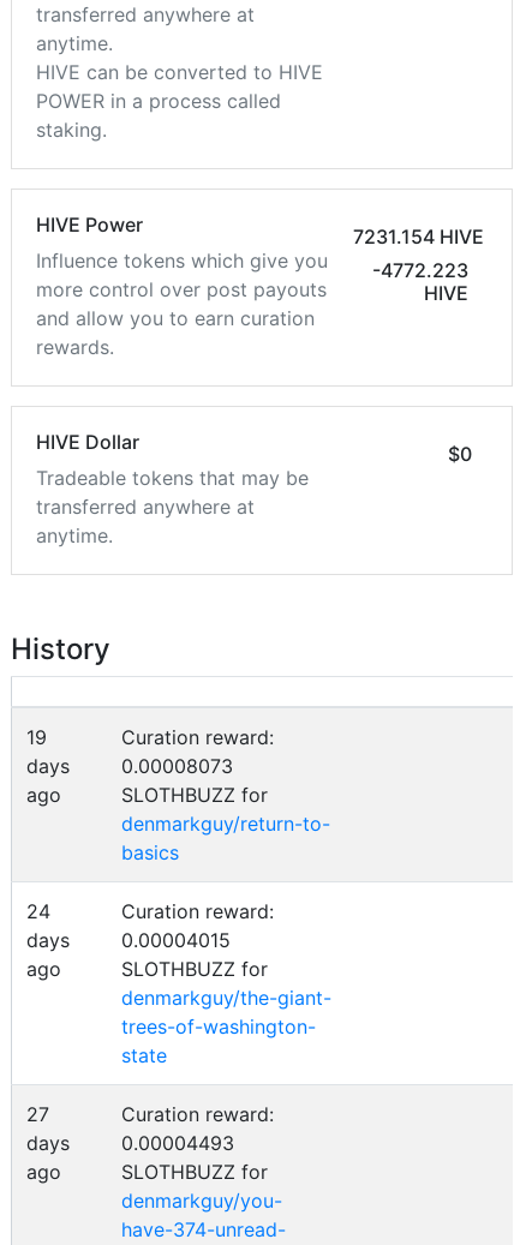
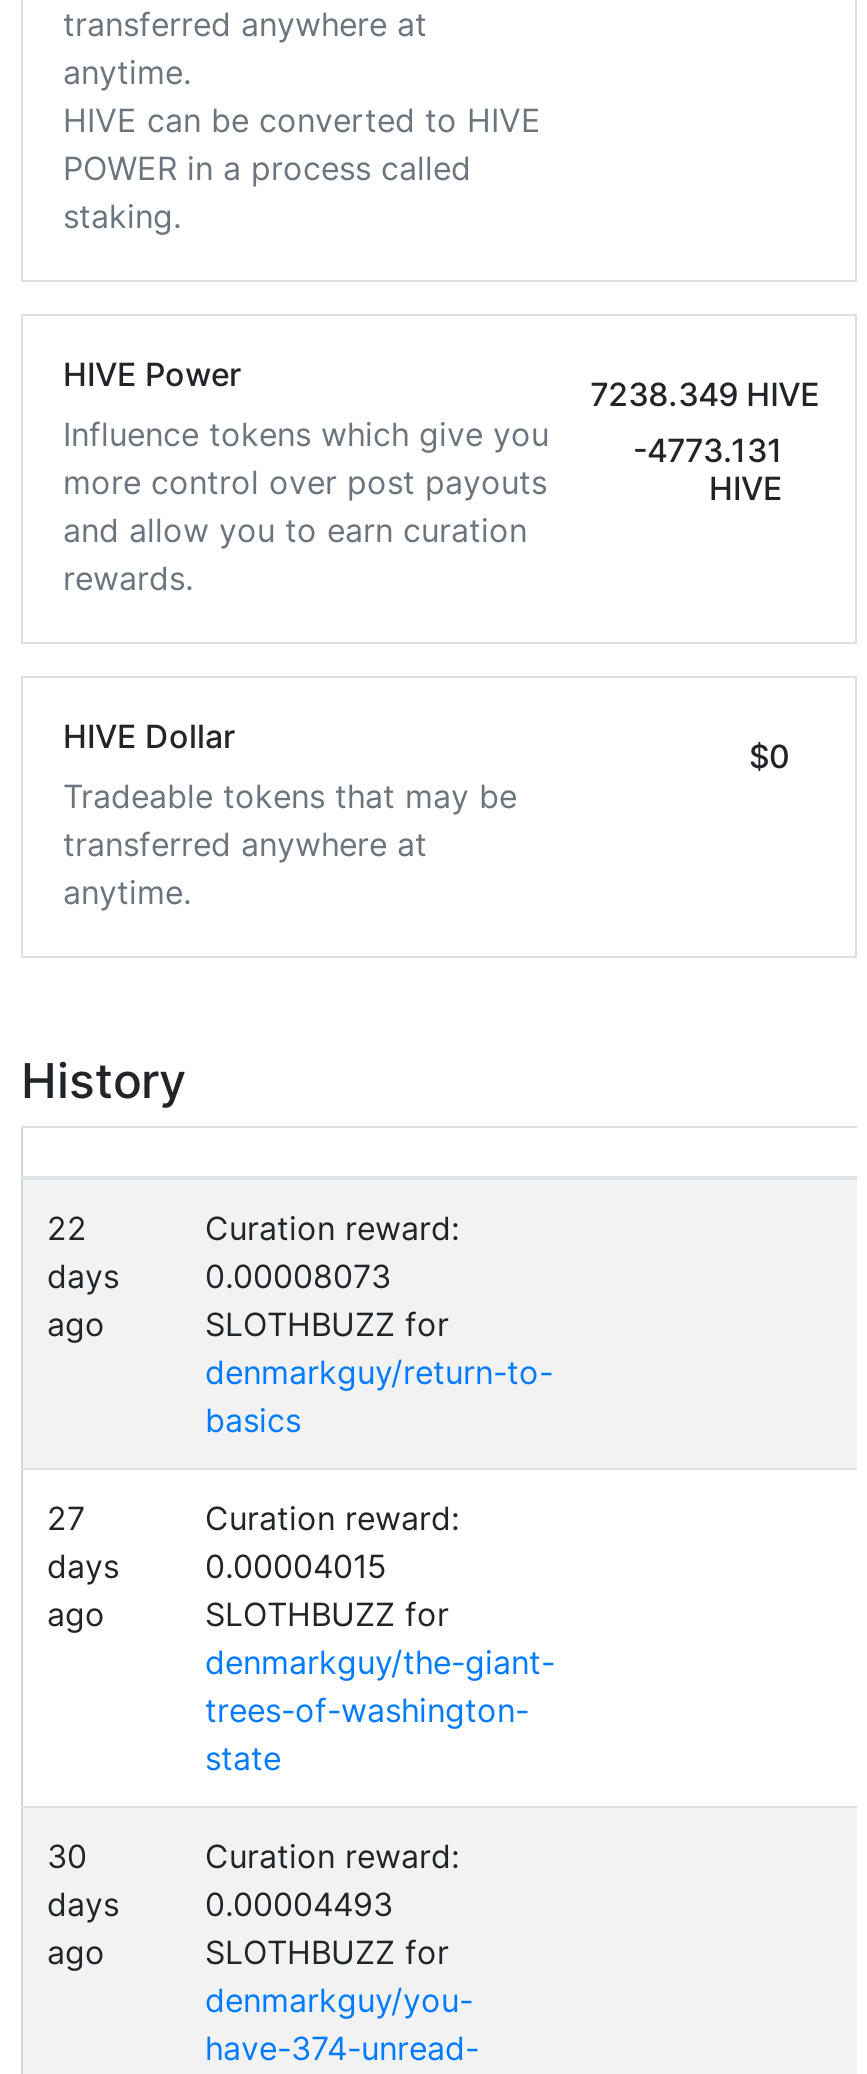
[353,225,484,249] 7231.154 HIVE -> [590,374,820,414] 7238.349 HIVE
[372,258,468,282] -4772.223 -> [633,430,783,470] -4773.131
[26,725,47,749] 19 -> [47,1208,87,1248] 22
[26,899,50,923] 24 -> [47,1498,85,1538] 27
[26,1102,49,1126] 27 -> [47,1836,87,1876] 30

